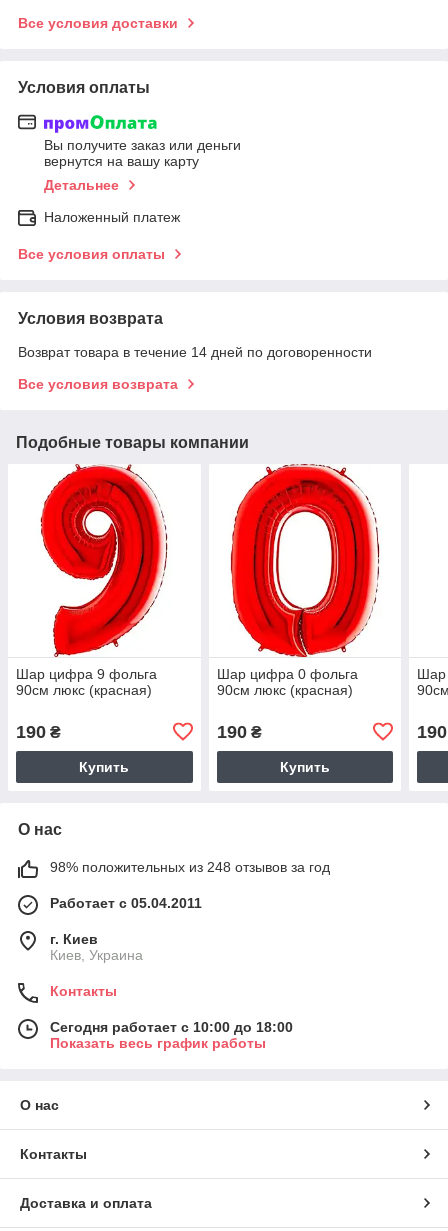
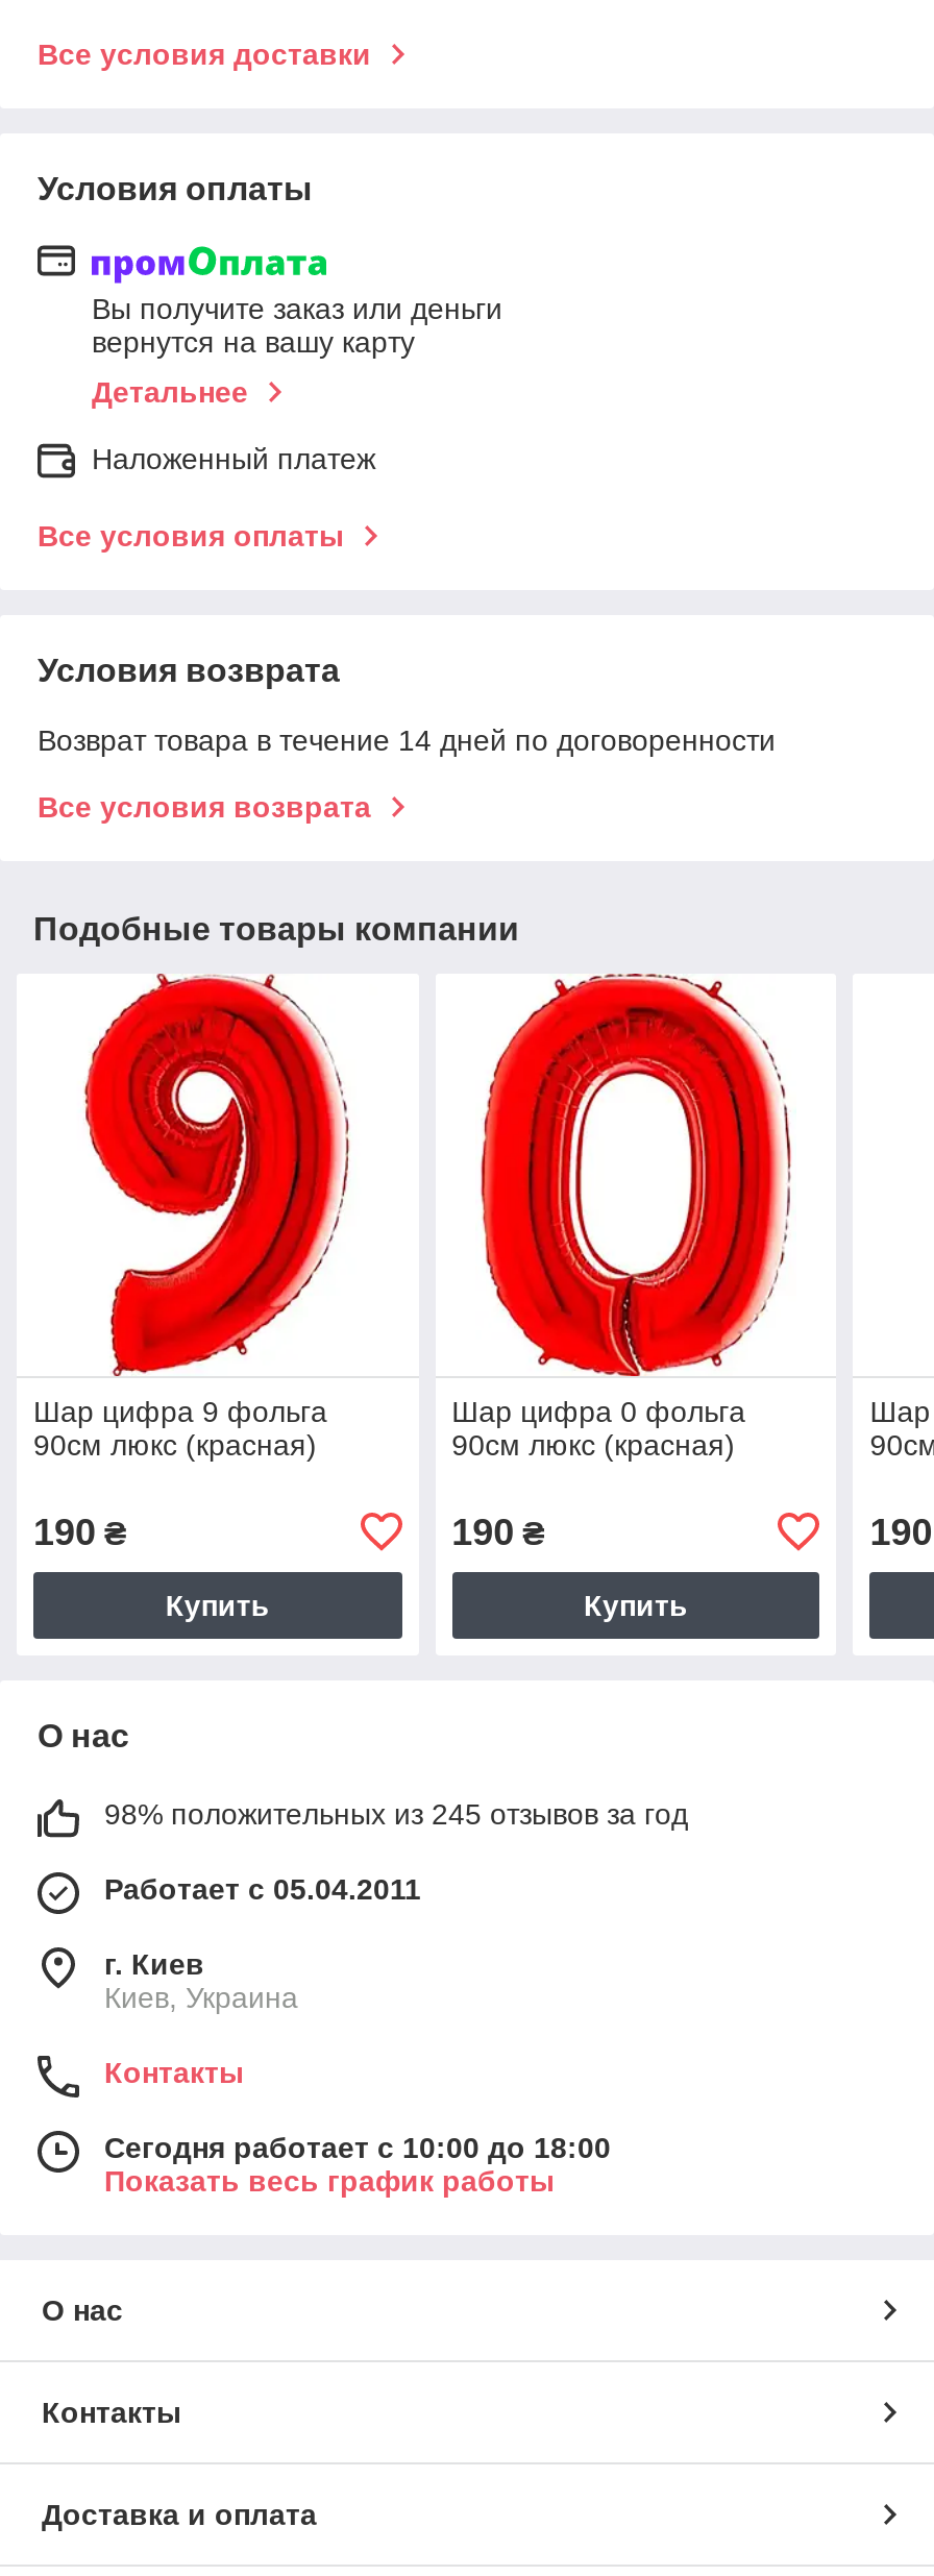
[50,859,330,875] 98% положительных из 248 отзывов за год -> [104,1797,688,1830] 98% положительных из 245 отзывов за год

